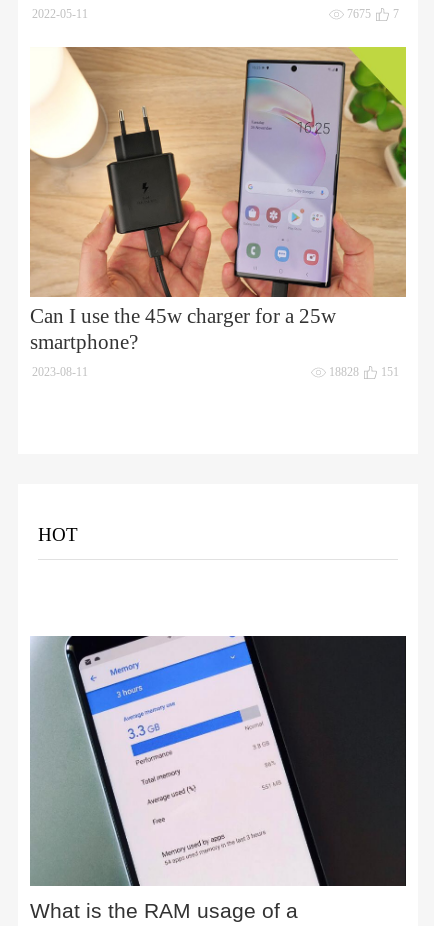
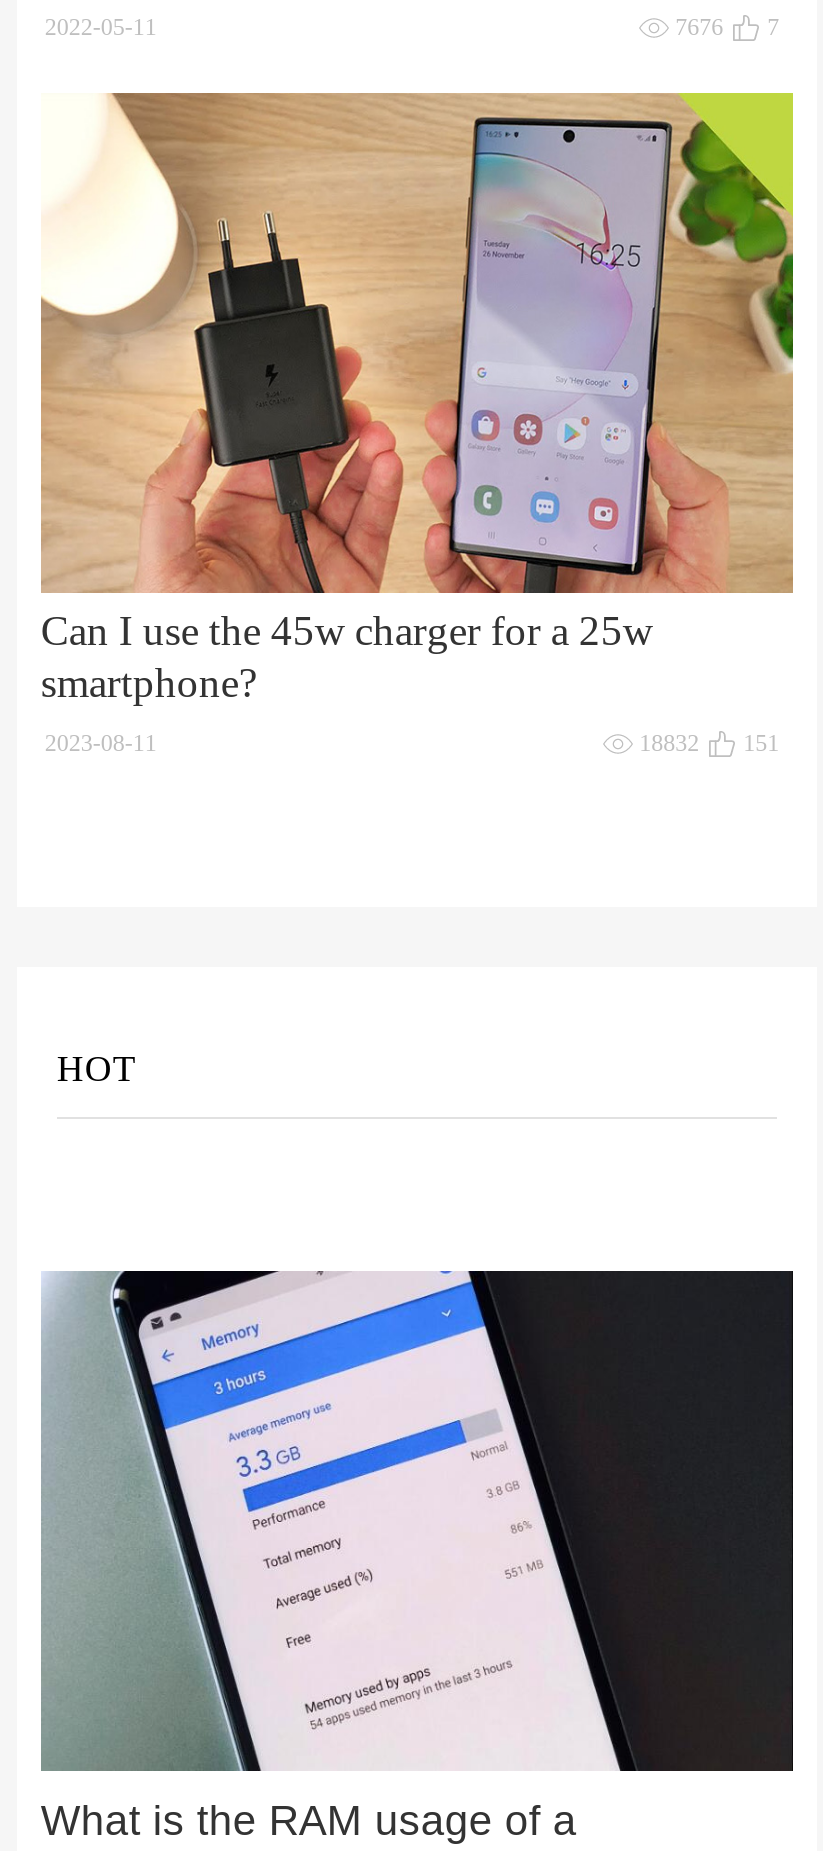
[347,7,399,21] 7675 7 -> [675,13,779,41] 7676 7
[329,365,399,379] 18828 151 -> [639,728,779,756] 18832 151

